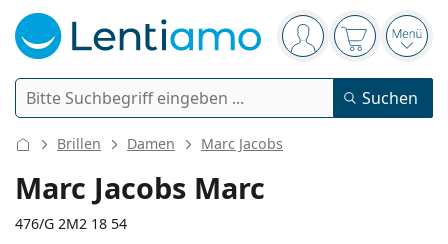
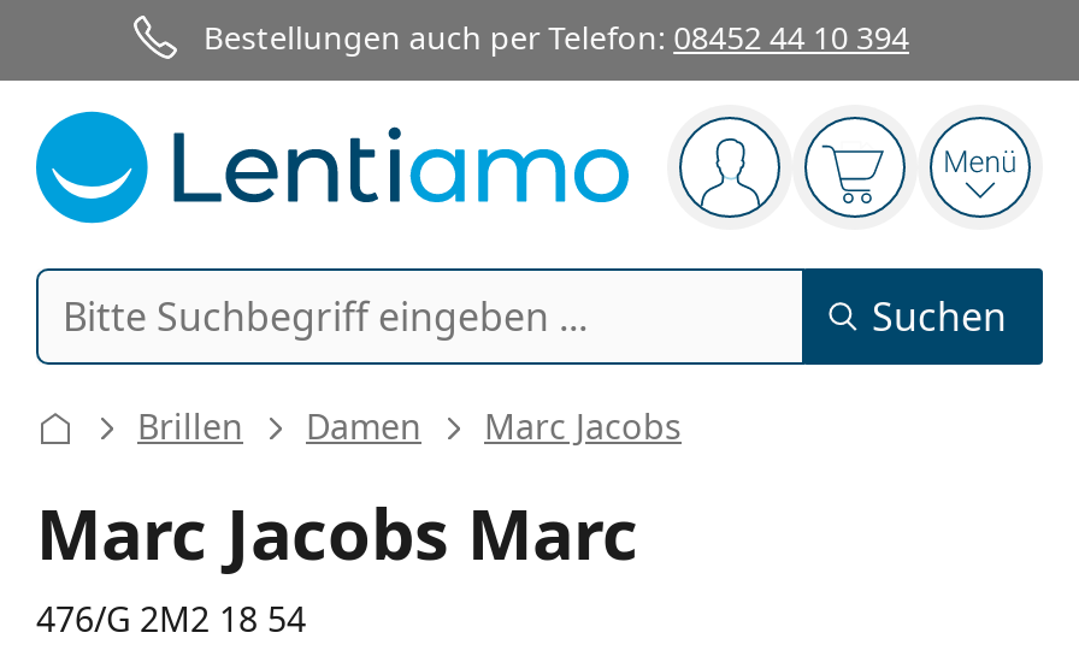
none -> [204,16,909,59] Bestellungen auch per Telefon: 08452 44 10 394

